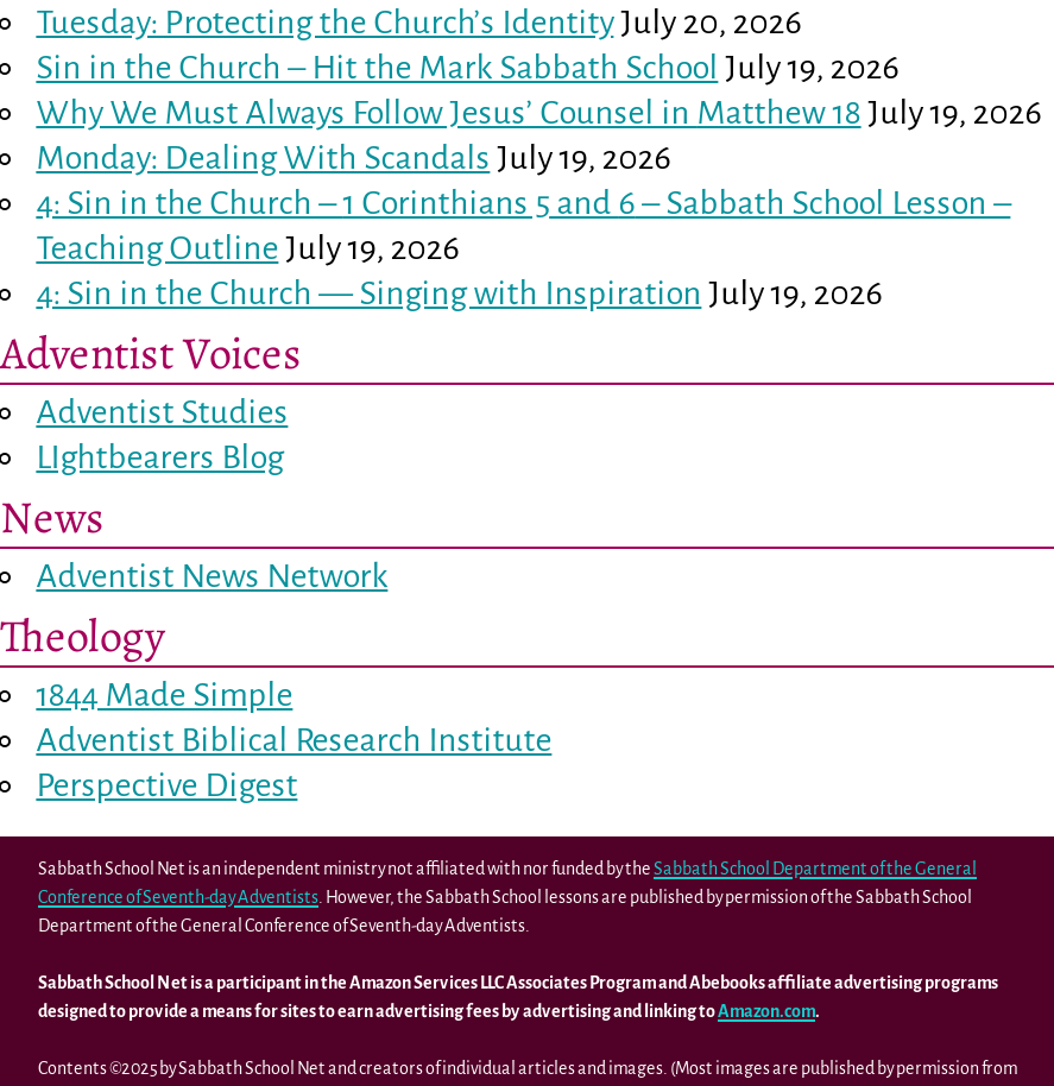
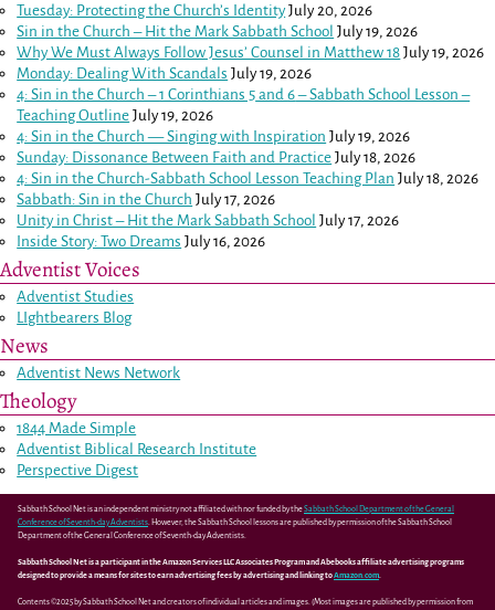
none -> [17,149,479,250] Sunday: Dissonance Between Faith and Practice July 18, 2026 | 4: Sin in the Church-Sabbath School Lesson Teaching Plan July 18, 2026 | Sabbath: Sin in the Church July 17, 2026 | Unity in Christ – Hit the Mark Sabbath School July 17, 2026 | Inside Story: Two Dreams July 16, 2026

